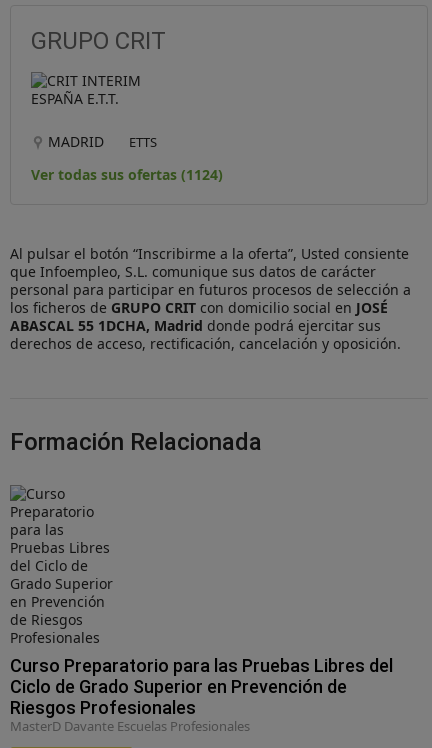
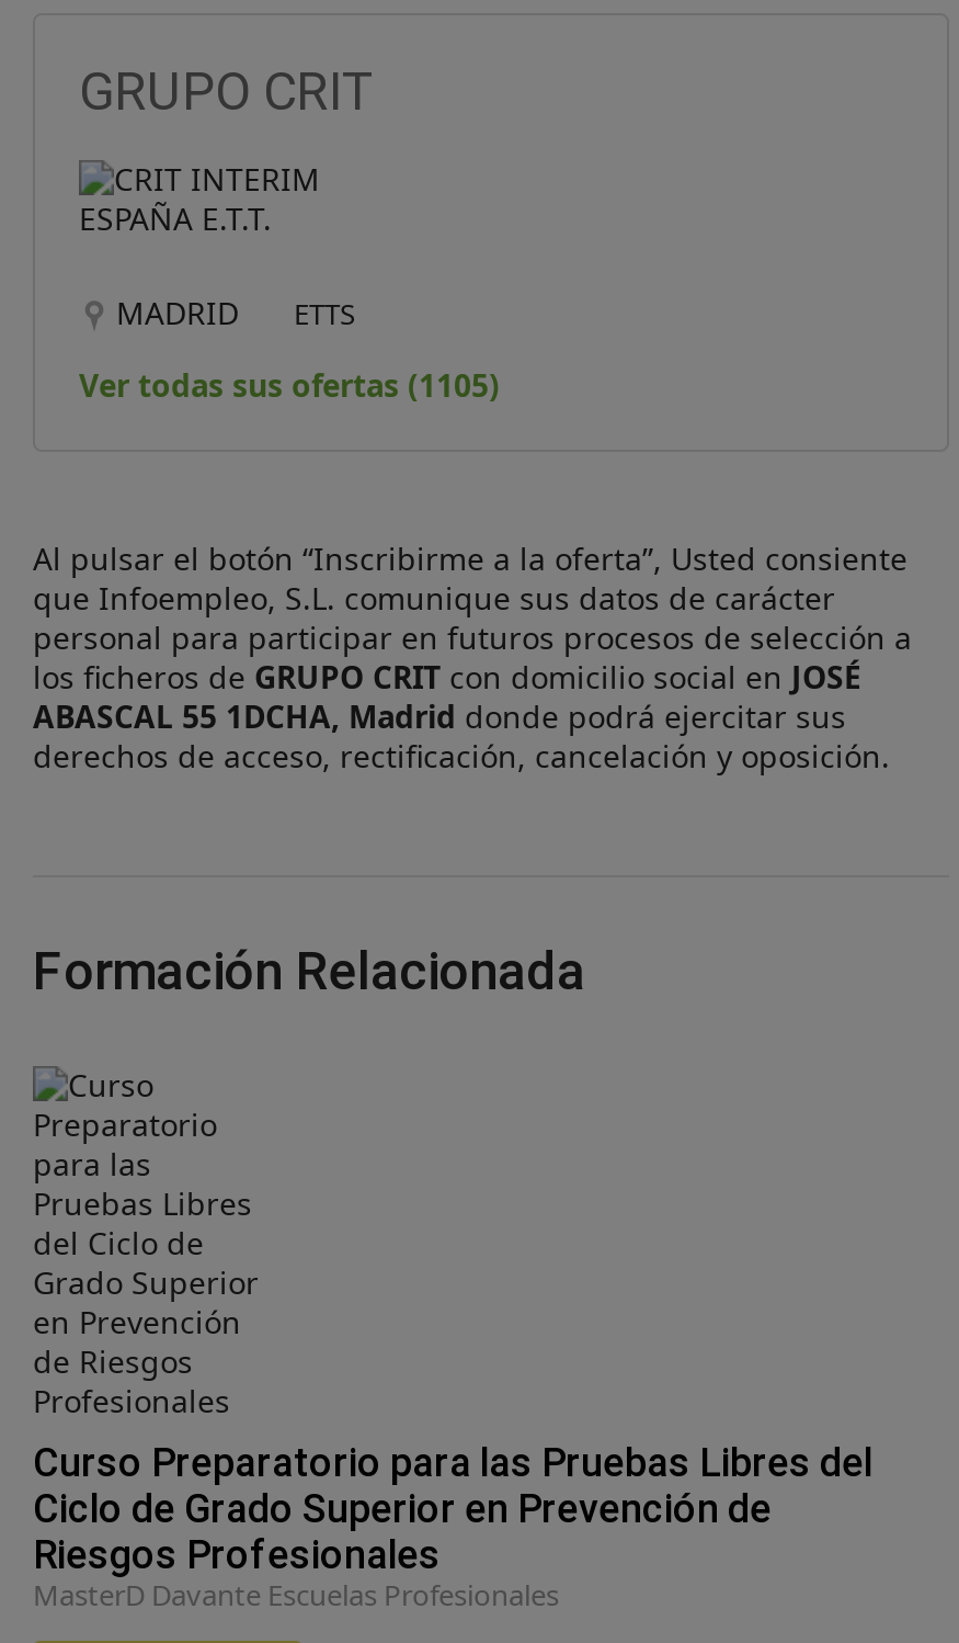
[31,165,223,184] Ver todas sus ofertas (1124) -> [79,365,500,406] Ver todas sus ofertas (1105)

